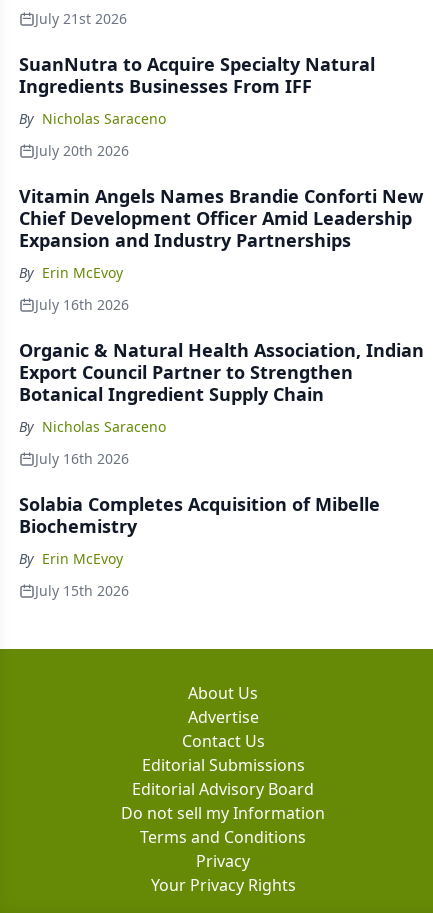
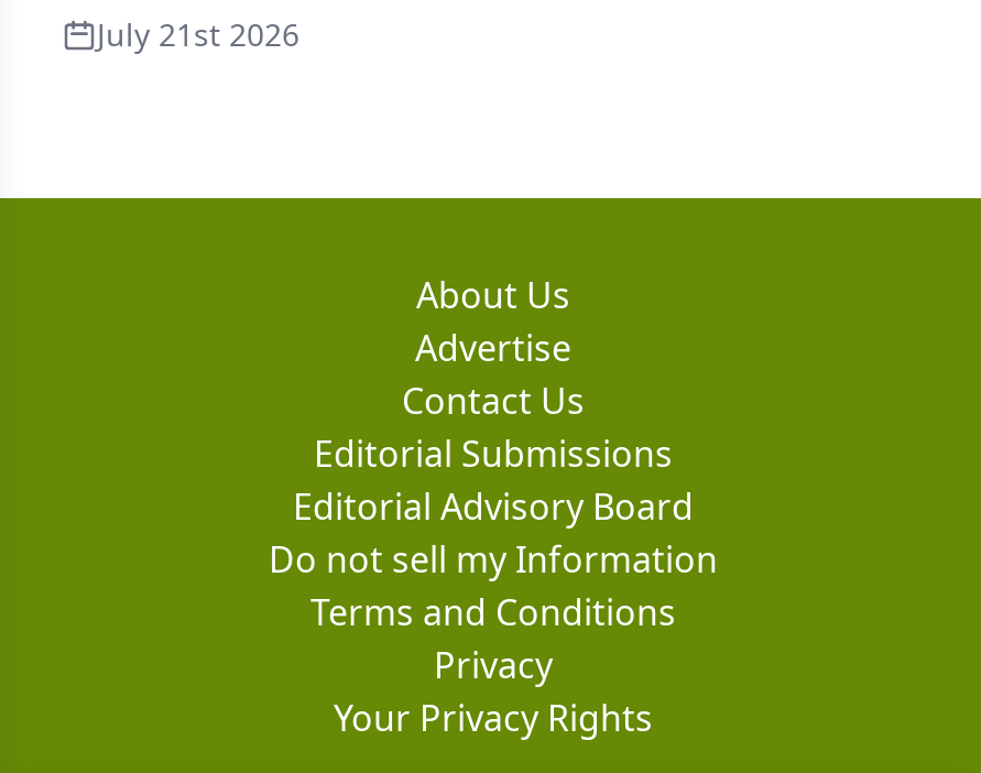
[19,52,424,600] SuanNutra to Acquire Specialty Natural | Ingredients Businesses From IFF | By Nicholas Saraceno | July 20th 2026 | Vitamin Angels Names Brandie Conforti New | Chief Development Officer Amid Leadership | Expansion and Industry Partnerships | By Erin McEvoy | July 16th 2026 | Organic & Natural Health Association, Indian | Export Council Partner to Strengthen | Botanical Ingredient Supply Chain | By Nicholas Saraceno | July 16th 2026 | Solabia Completes Acquisition of Mibelle | Biochemistry | By Erin McEvoy | July 15th 2026 -> none

